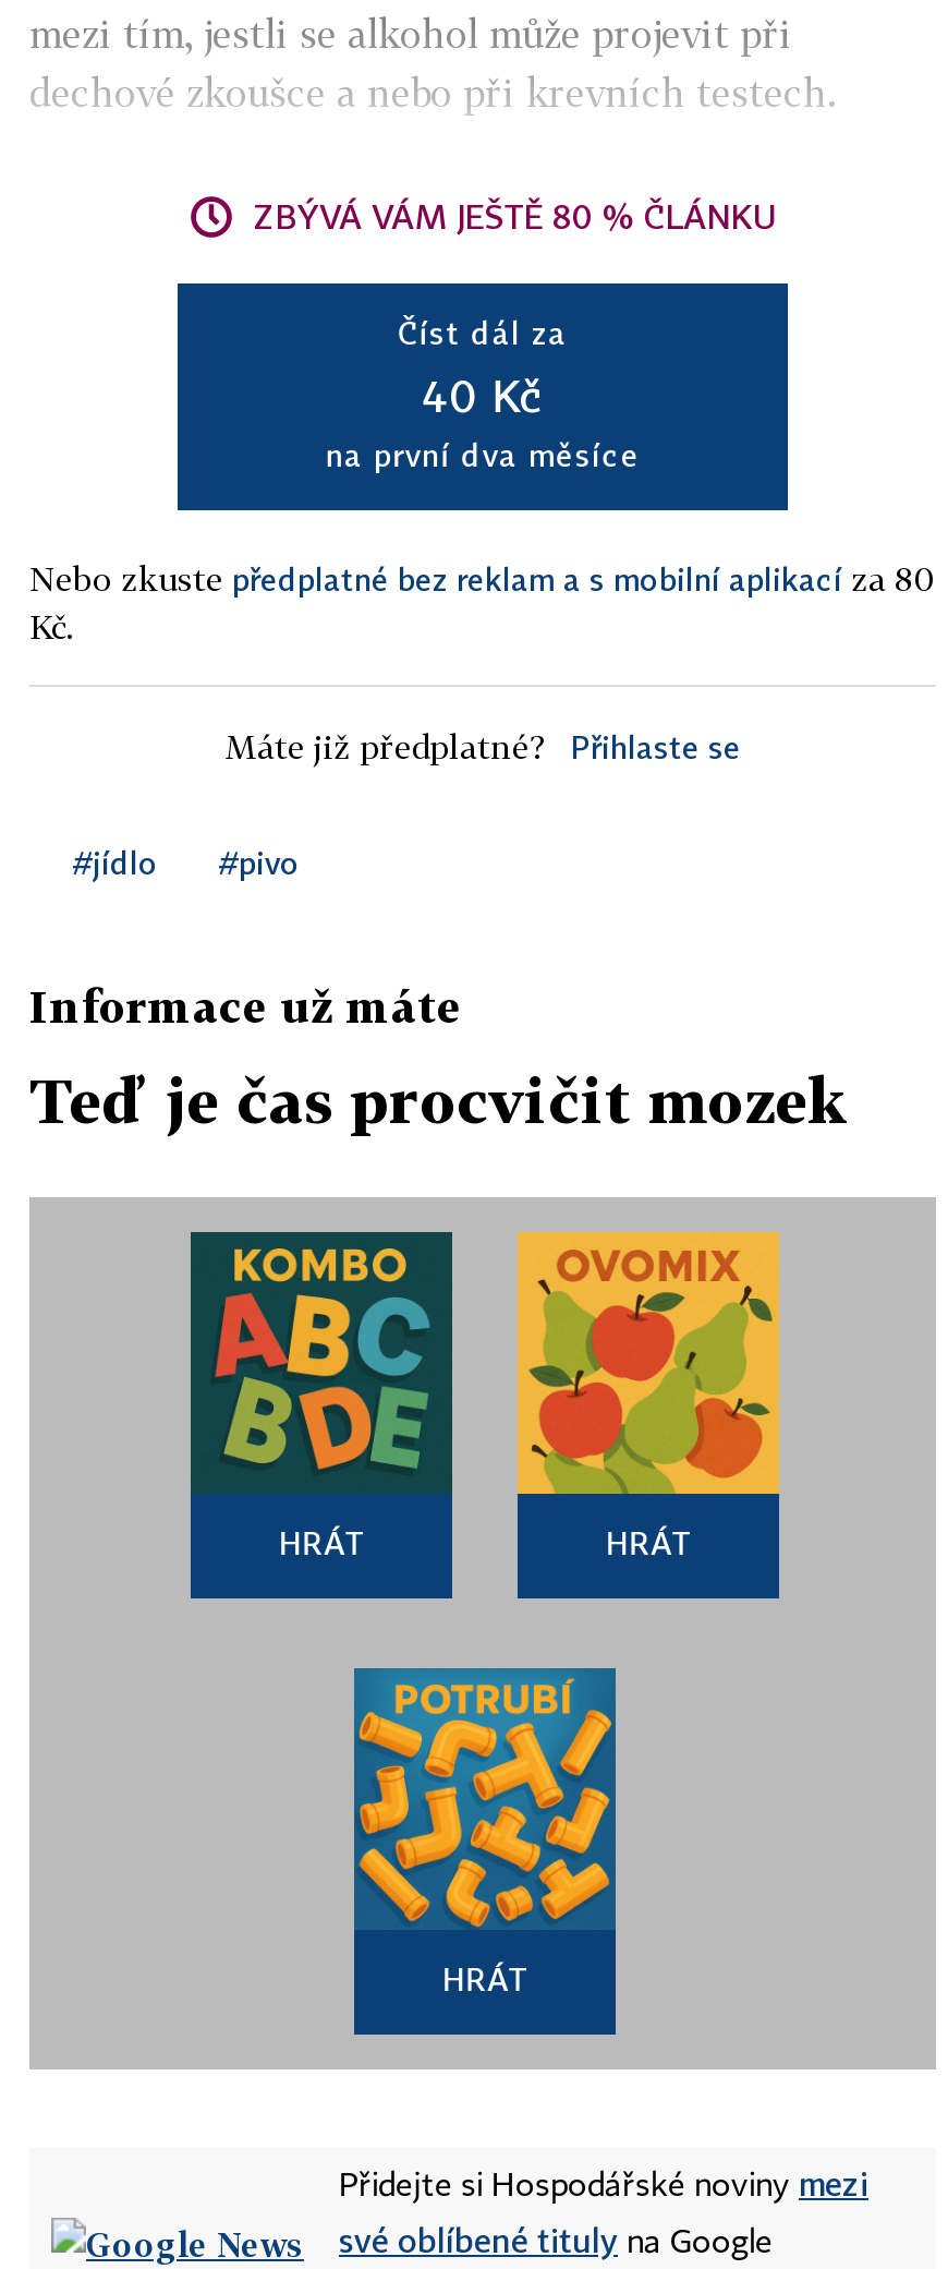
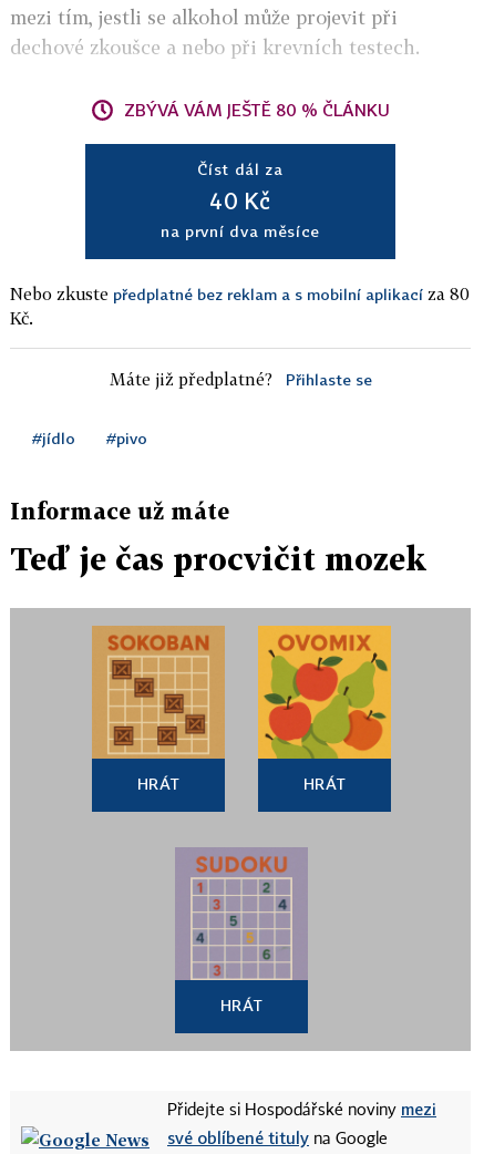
[189,1230,454,1494] [image] -> [92,626,225,760] [image]
[354,1668,616,1930] [image] -> [176,848,307,981] [image]

